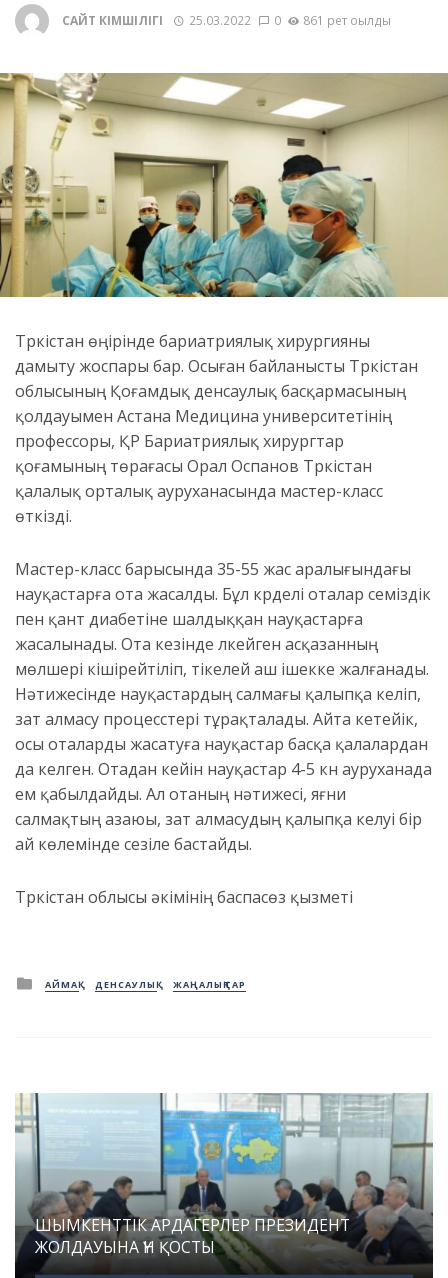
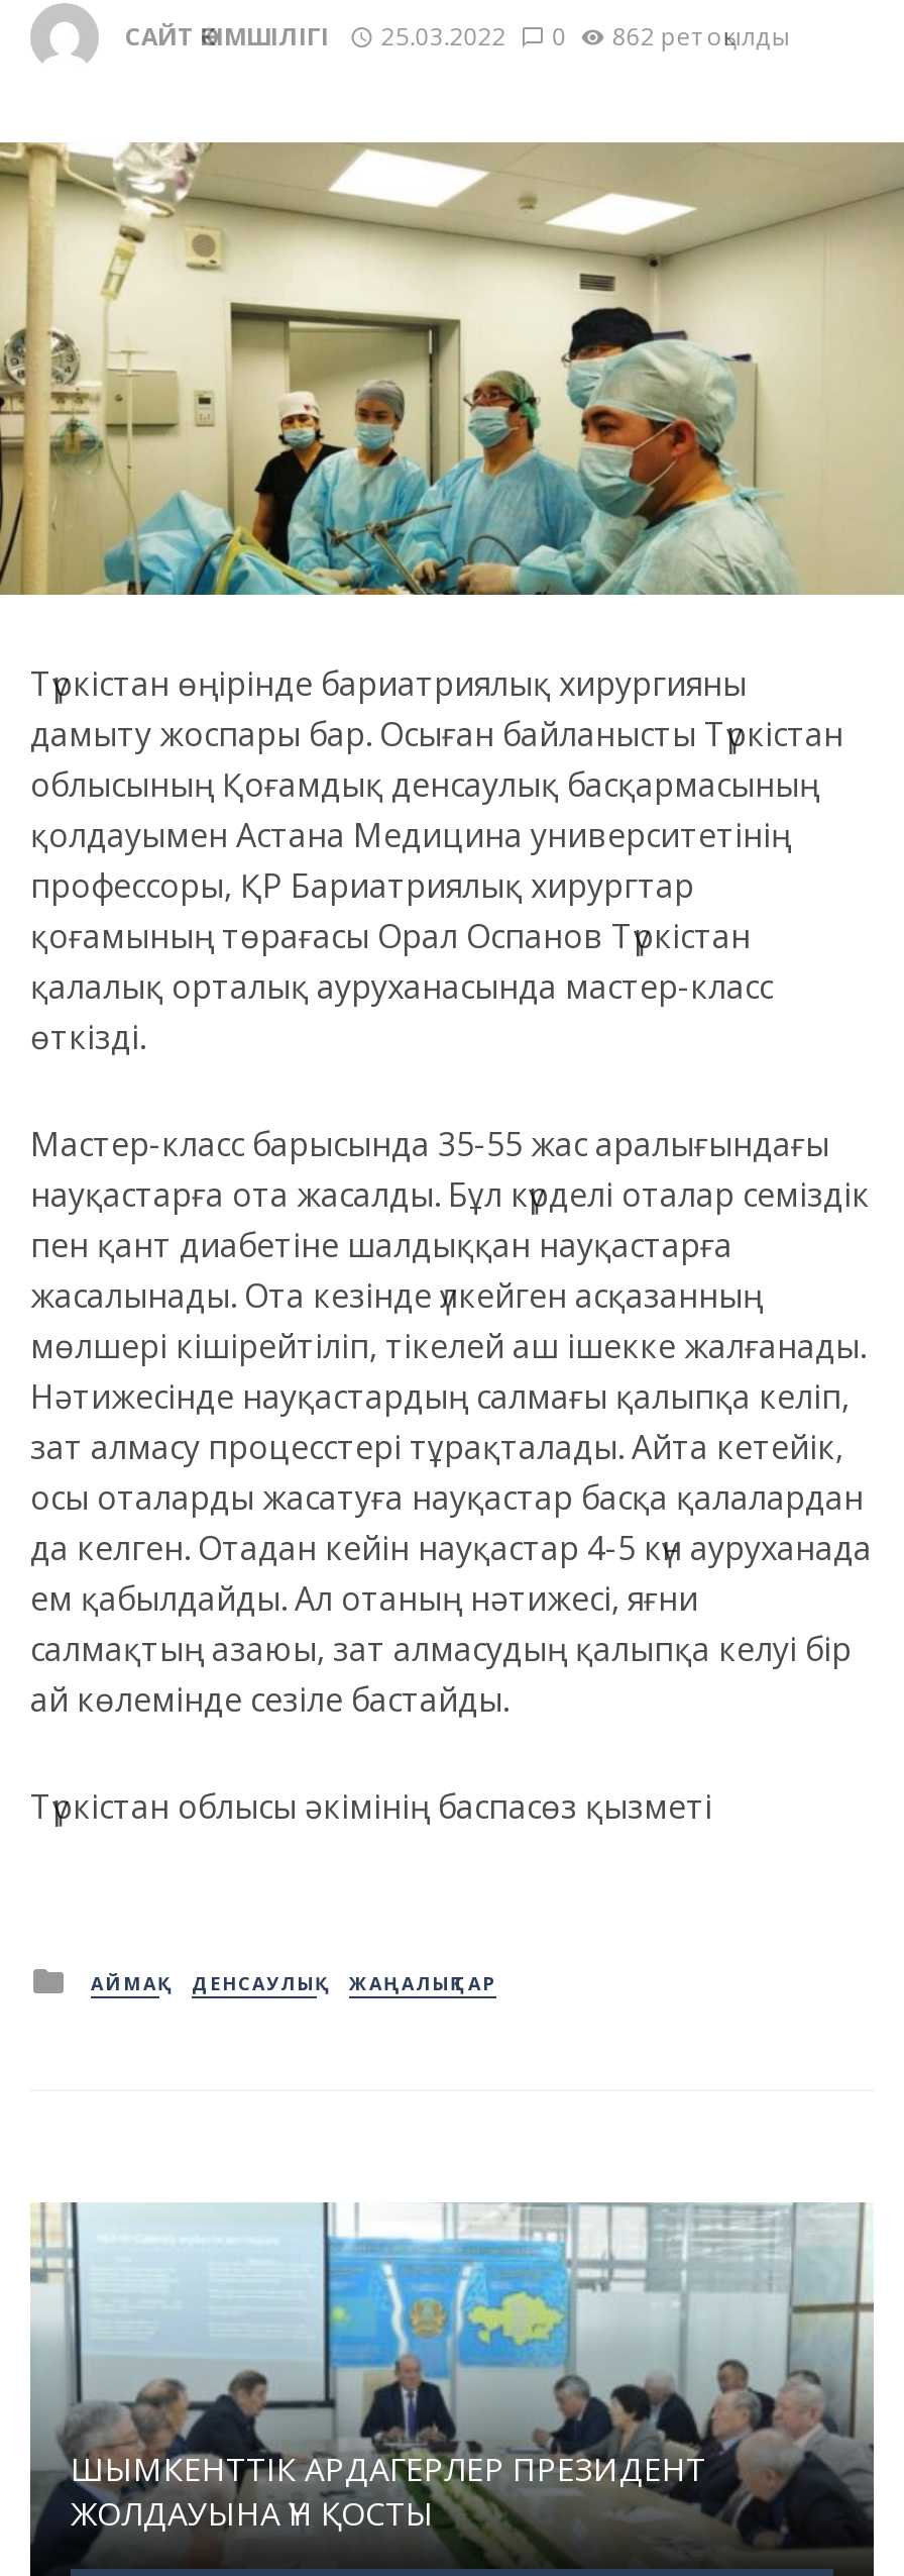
[62,12,391,29] САЙТ ӘКІМШІЛІГІ 25.03.2022 0 861 рет оқылды -> [125,18,790,53] САЙТ ӘКІМШІЛІГІ 25.03.2022 0 862 рет оқылды

